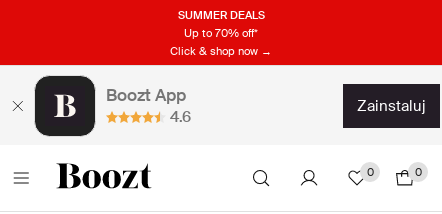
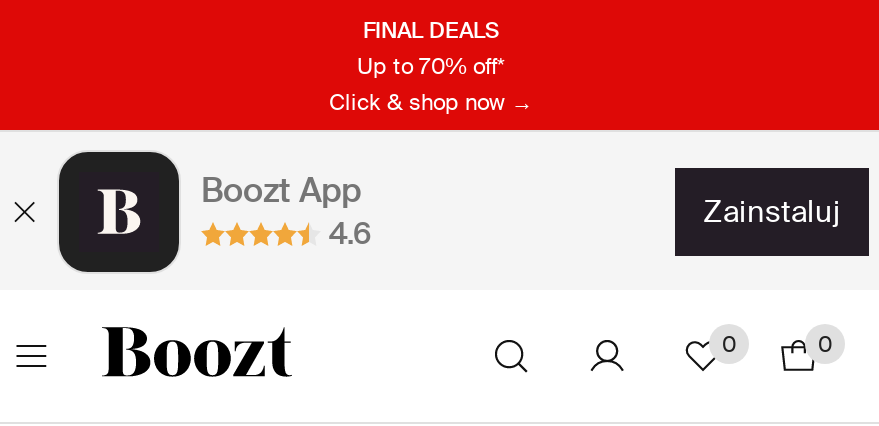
[177,7,264,21] SUMMER DEALS -> [363,15,499,43] FINAL DEALS

